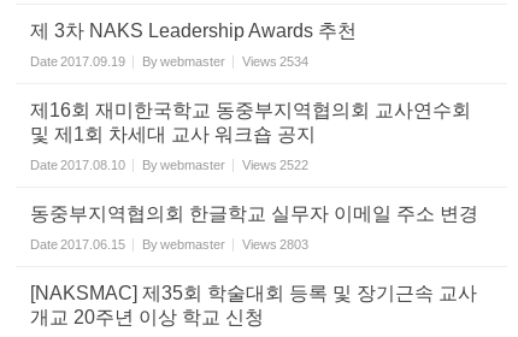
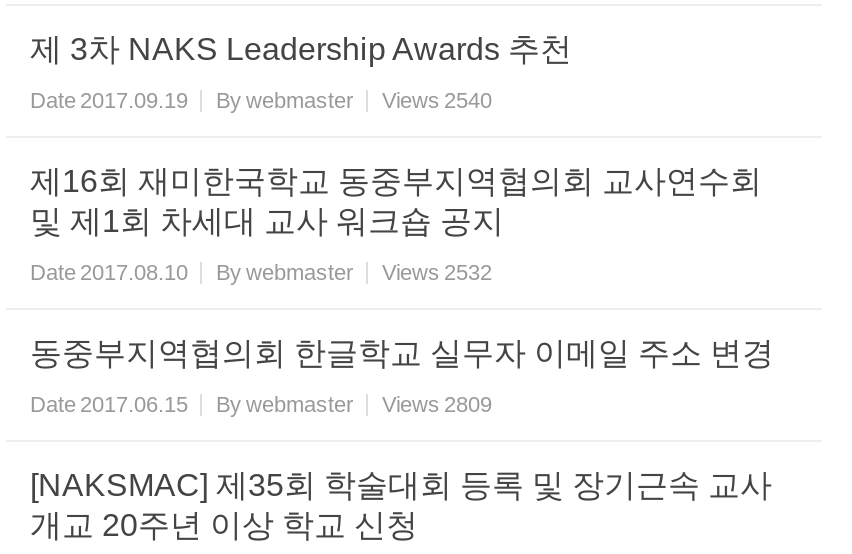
[30,54,308,68] Date 2017.09.19 By webmaster Views 2534 -> [30,87,492,111] Date 2017.09.19 By webmaster Views 2540
[30,157,308,172] Date 2017.08.10 By webmaster Views 2522 -> [30,259,492,283] Date 2017.08.10 By webmaster Views 2532
[30,237,308,251] Date 2017.06.15 By webmaster Views 2803 -> [30,391,492,415] Date 2017.06.15 By webmaster Views 2809

